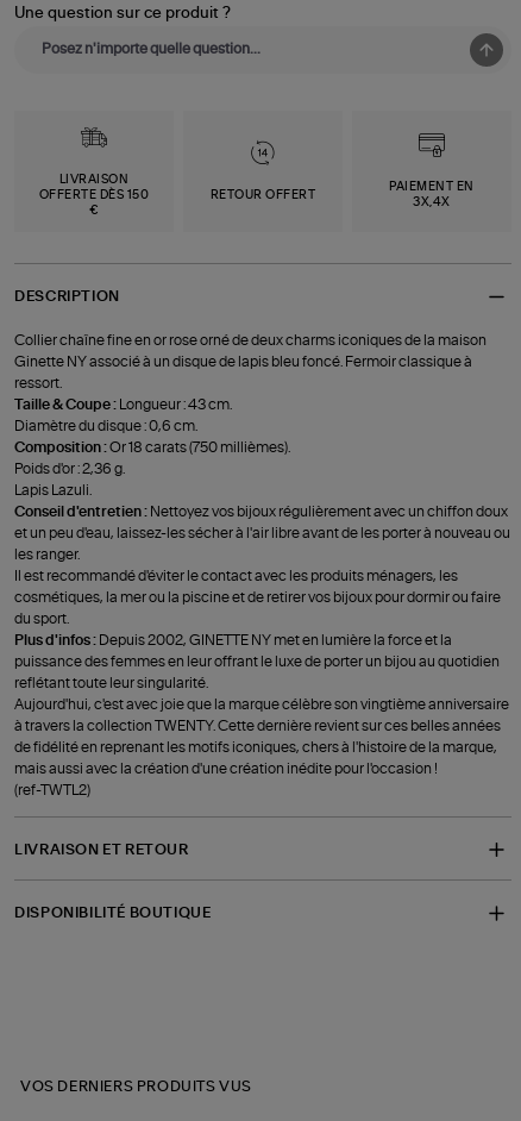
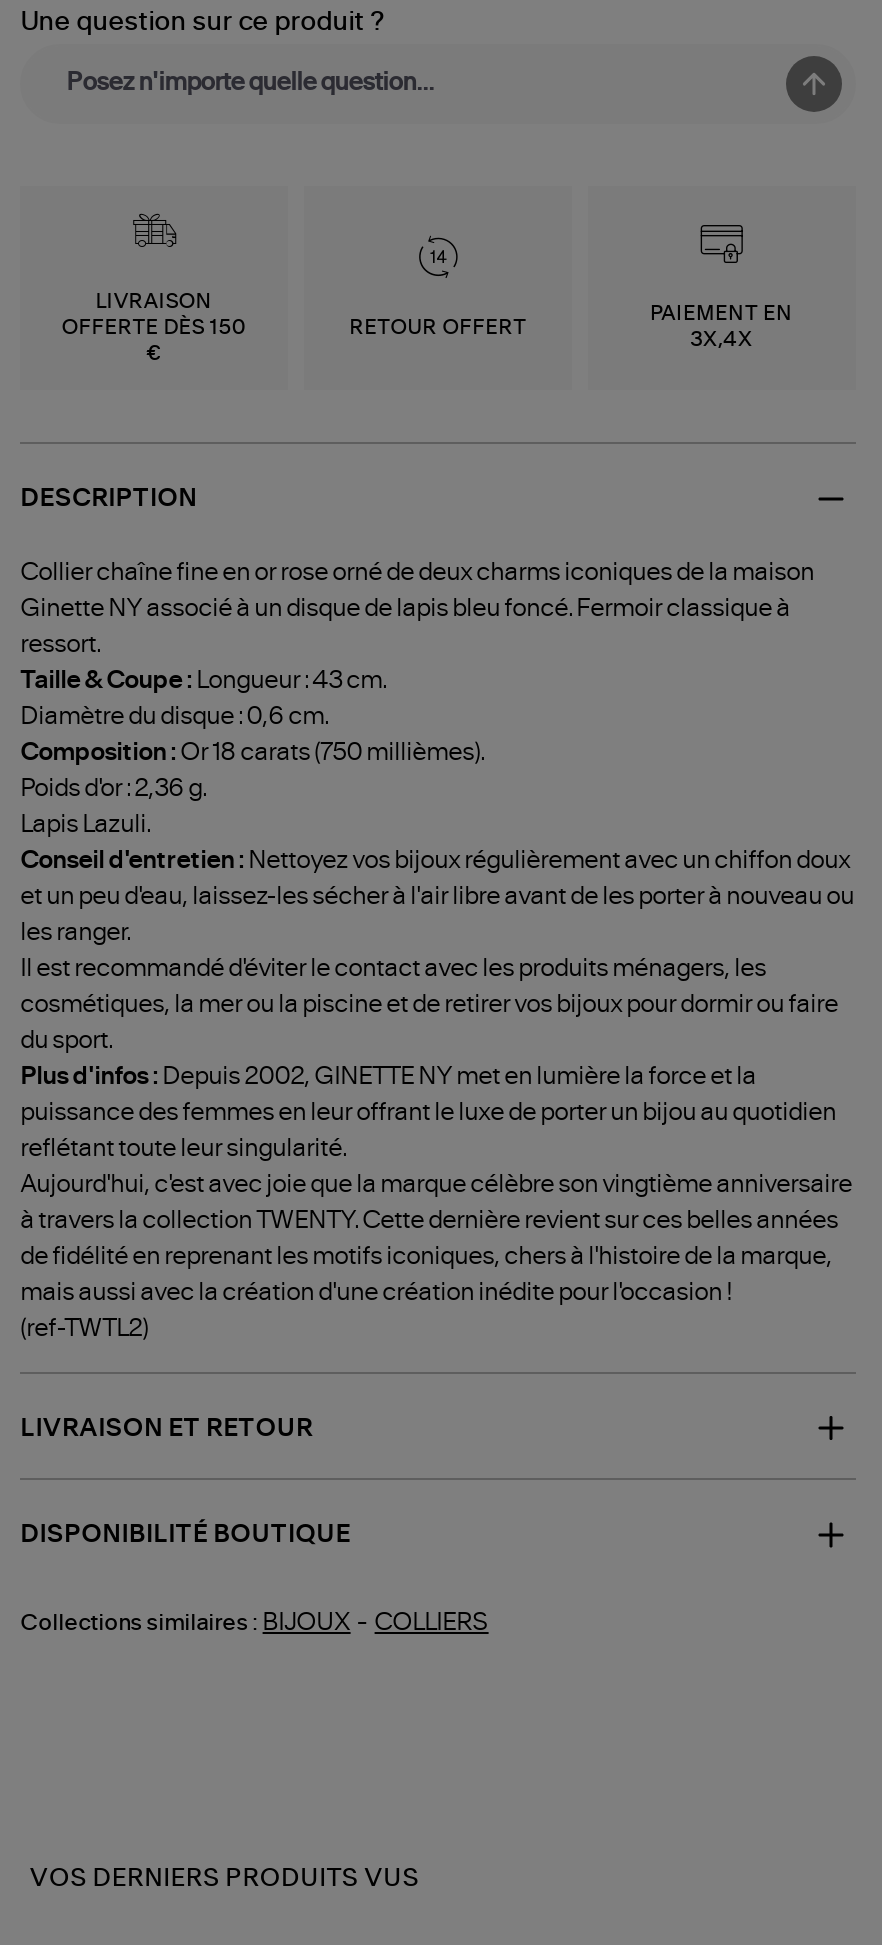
none -> [21,1607,489,1635] Collections similaires : BIJOUX - COLLIERS

